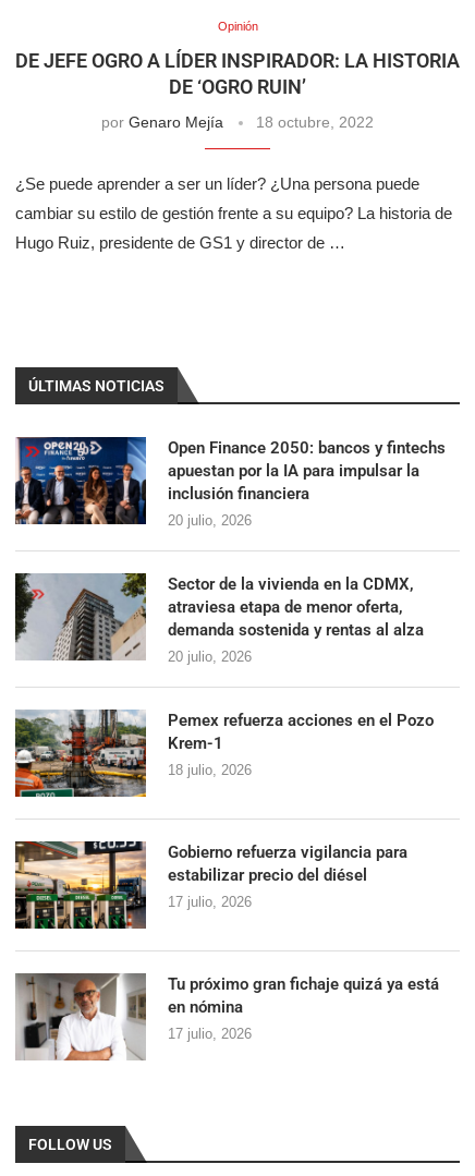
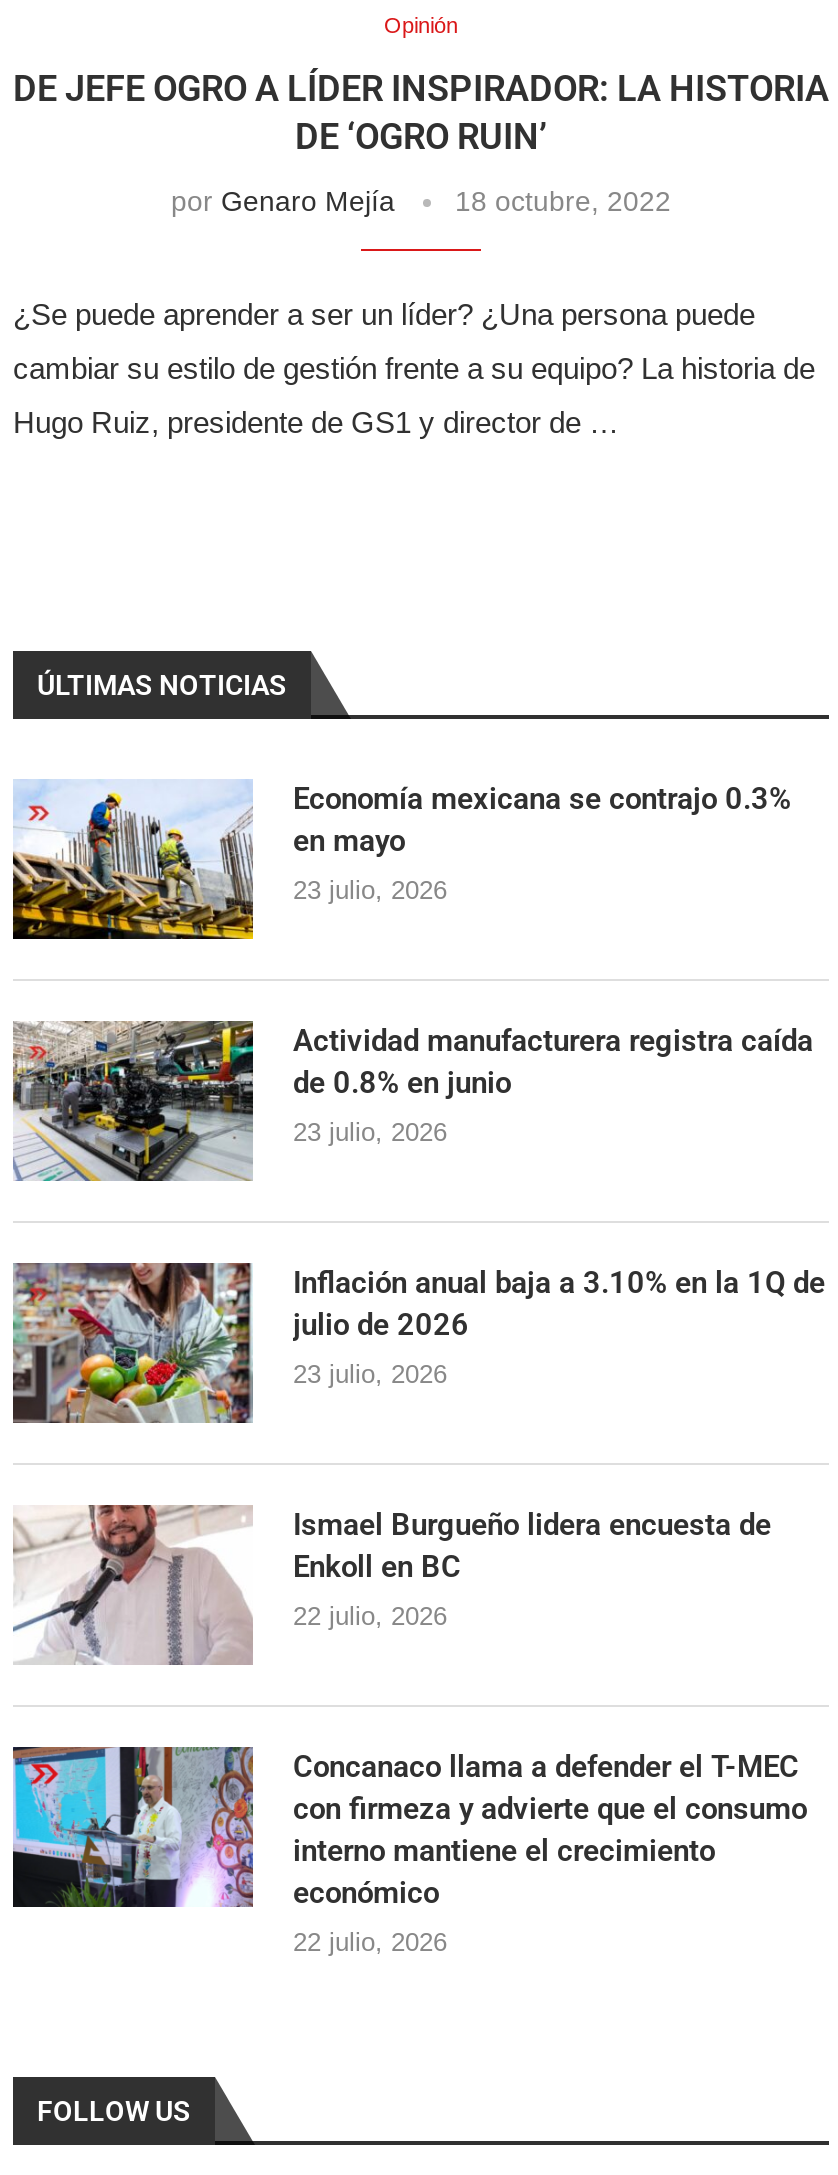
[14,436,446,529] [image] | Open Finance 2050: bancos y fintechs | apuestan por la IA para impulsar la | inclusión financiera | 20 julio, 2026 -> [11,779,791,941] [image] | Economía mexicana se contrajo 0.3% | en mayo | 23 julio, 2026
[14,569,424,665] [image] | Sector de la vivienda en la CDMX, | atraviesa etapa de menor oferta, | demanda sostenida y rentas al alza | 20 julio, 2026 -> [11,1019,813,1189] [image] | Actividad manufacturera registra caída | de 0.8% en junio | 23 julio, 2026
[14,701,434,798] [image] | Pemex refuerza acciones en el Pozo | Krem-1 | 18 julio, 2026 -> [11,1261,825,1439] [image] | Inflación anual baja a 3.10% en la 1Q de | julio de 2026 | 23 julio, 2026
[14,833,407,930] [image] | Gobierno refuerza vigilancia para | estabilizar precio del diésel | 17 julio, 2026 -> [13,1503,771,1681] [image] | Ismael Burgueño lidera encuesta de | Enkoll en BC | 22 julio, 2026
[14,965,439,1062] [image] | Tu próximo gran fichaje quizá ya está | en nómina | 17 julio, 2026 -> [11,1745,807,1957] [image] | Concanaco llama a defender el T-MEC | con firmeza y advierte que el consumo | interno mantiene el crecimiento | económico | 22 julio, 2026

